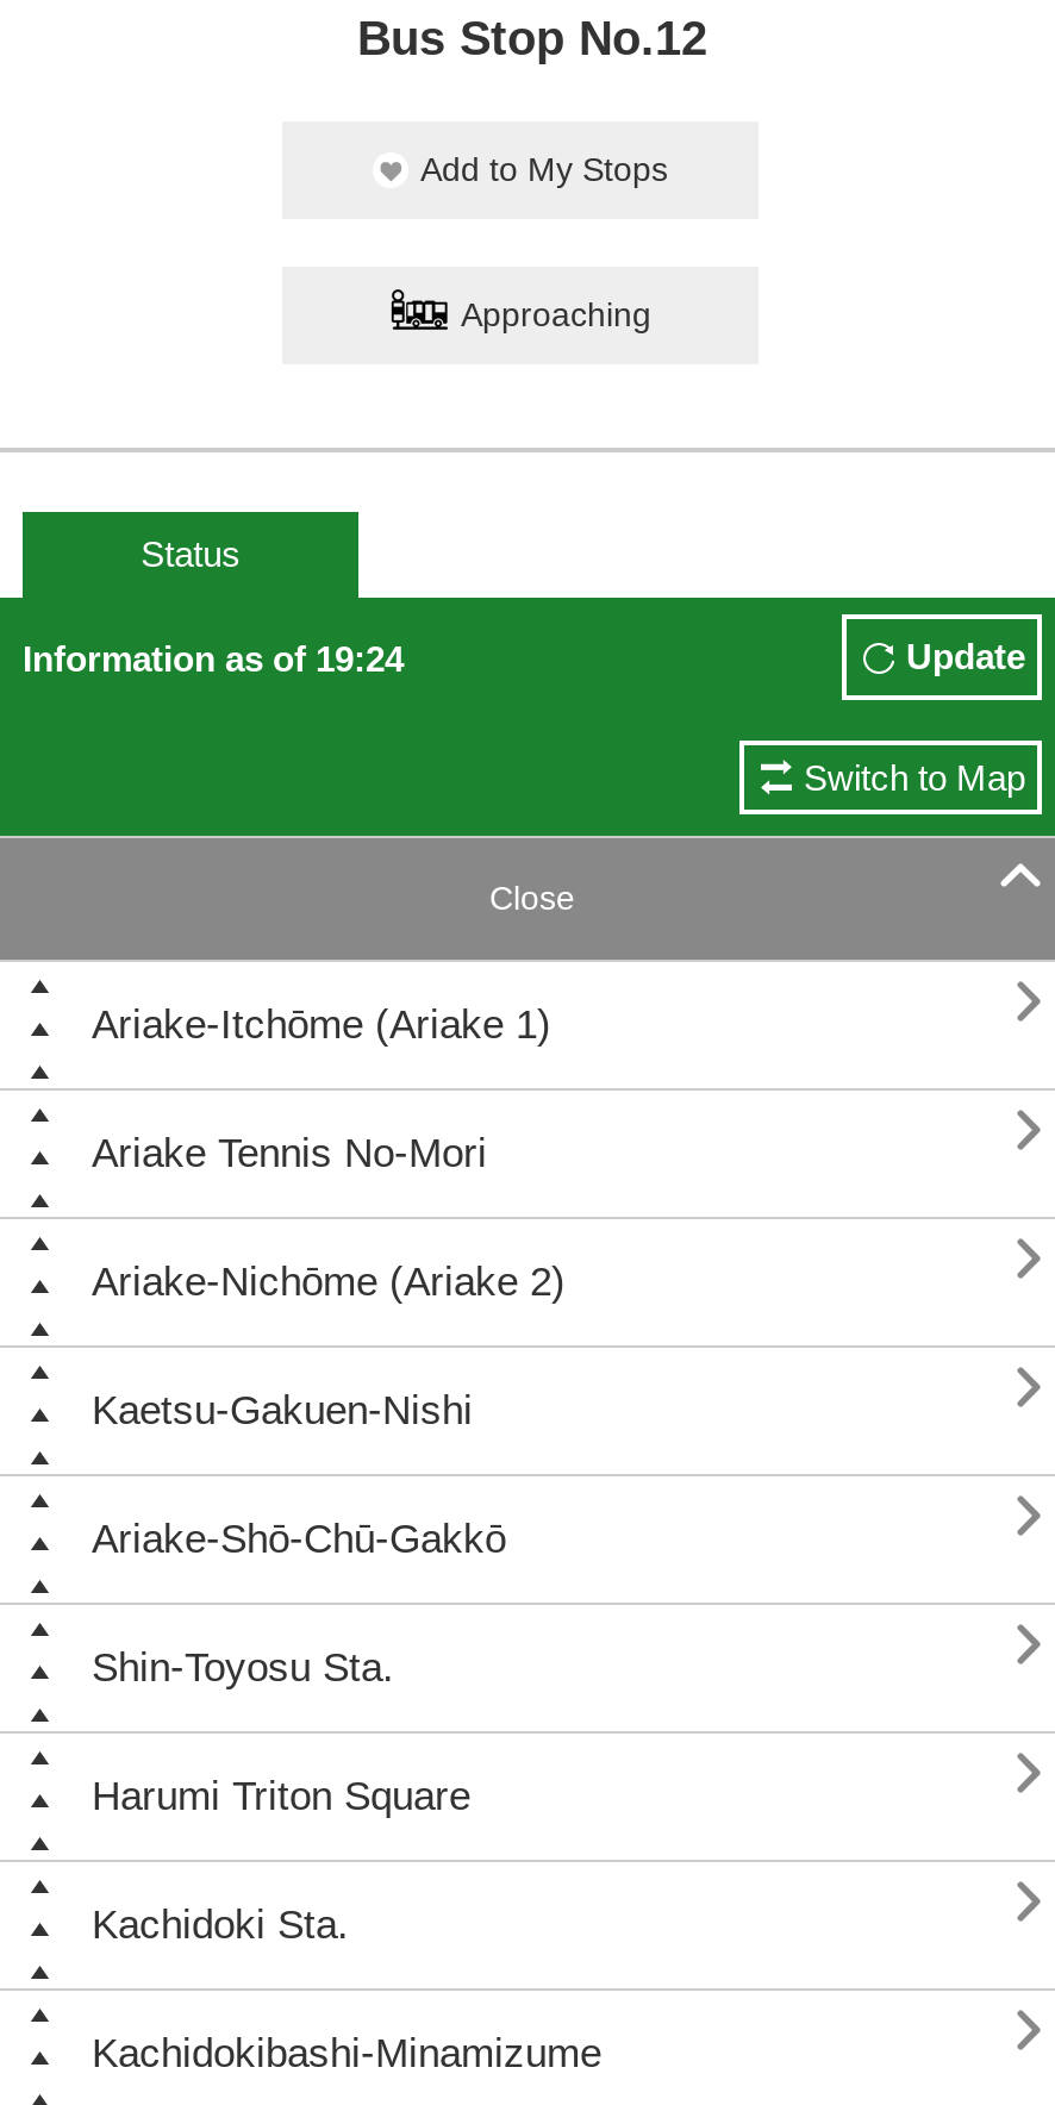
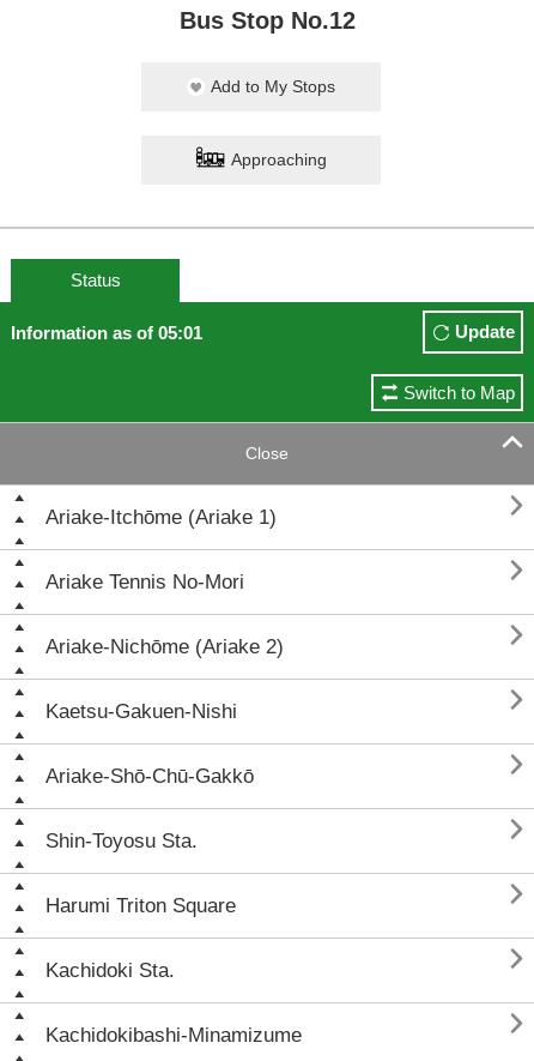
[23,638,404,679] Information as of 19:24 -> [11,322,202,343] Information as of 05:01

